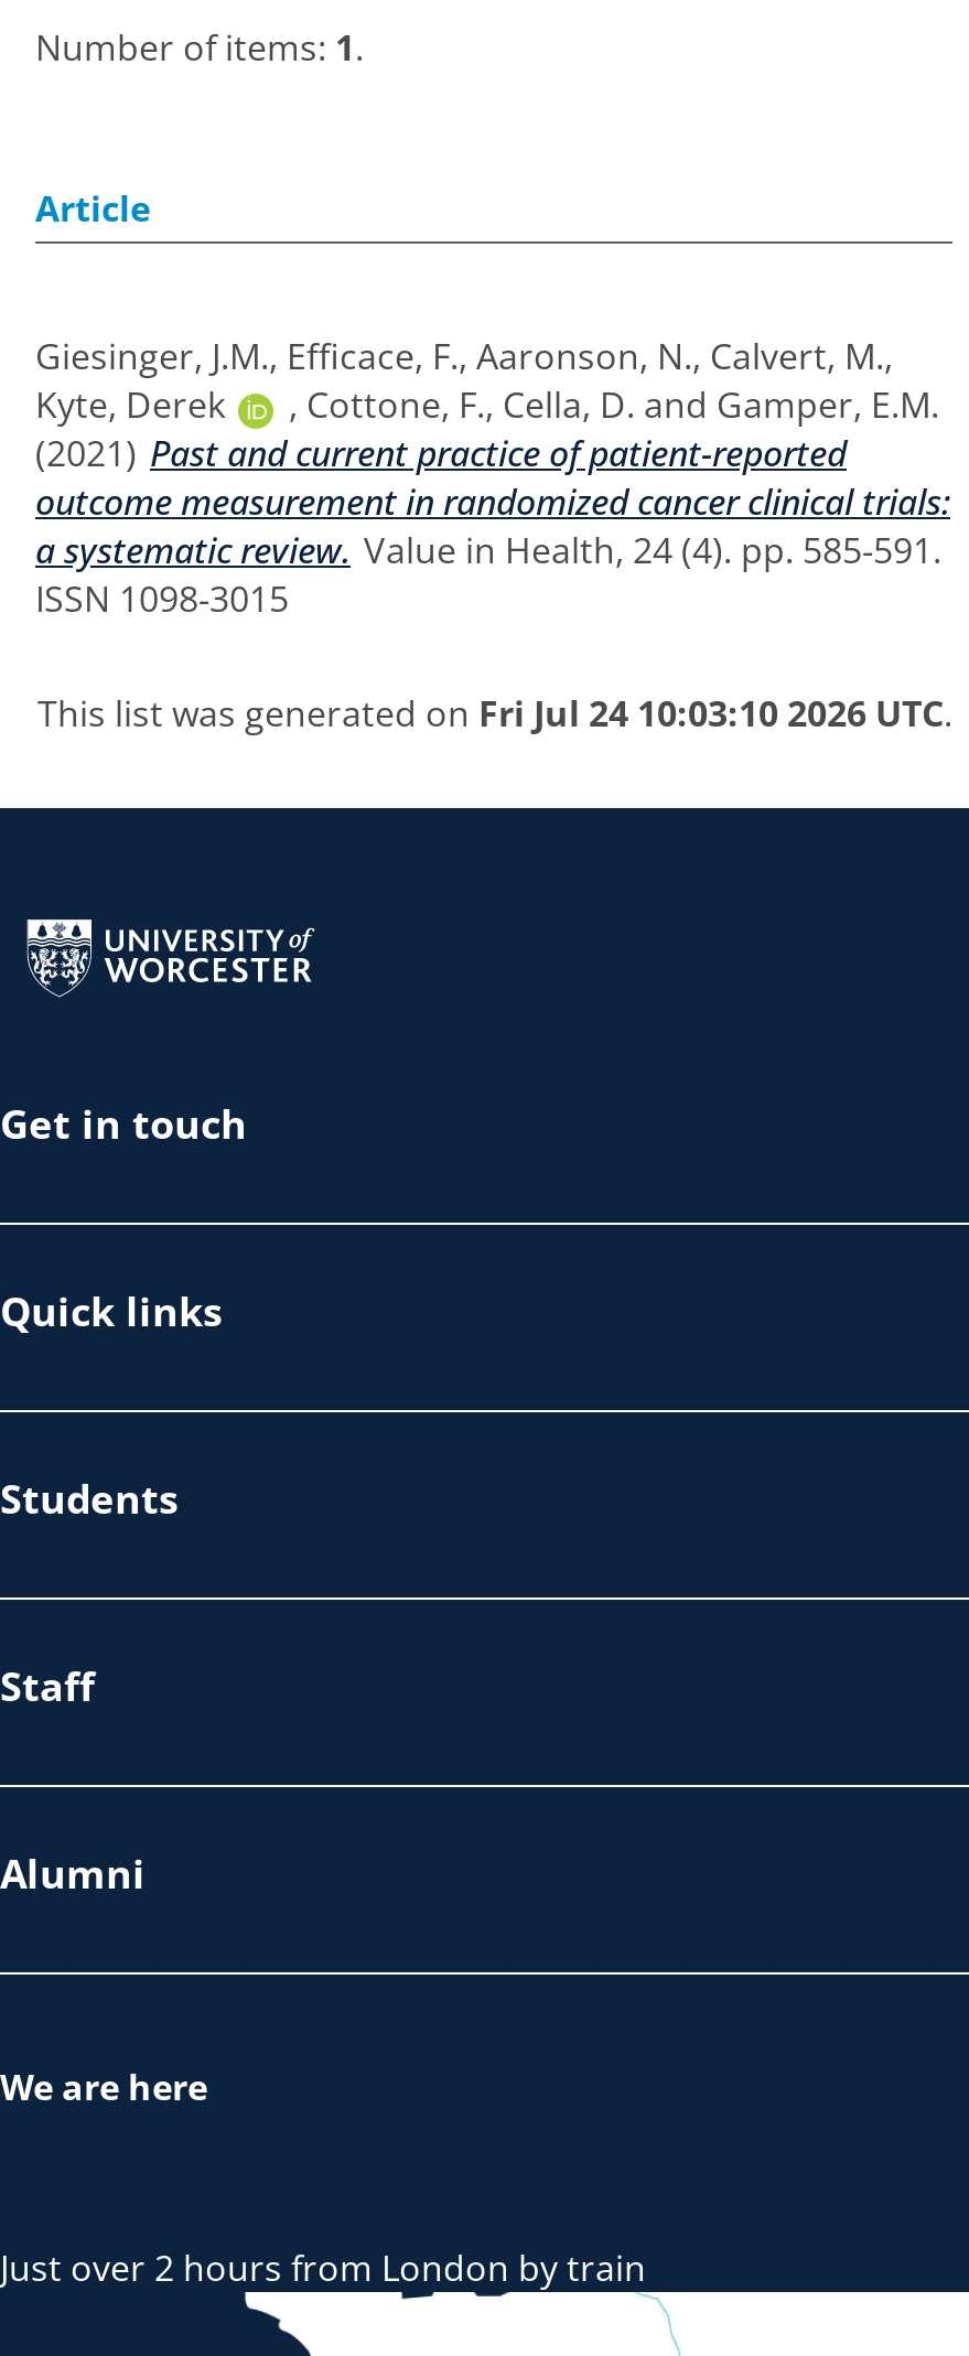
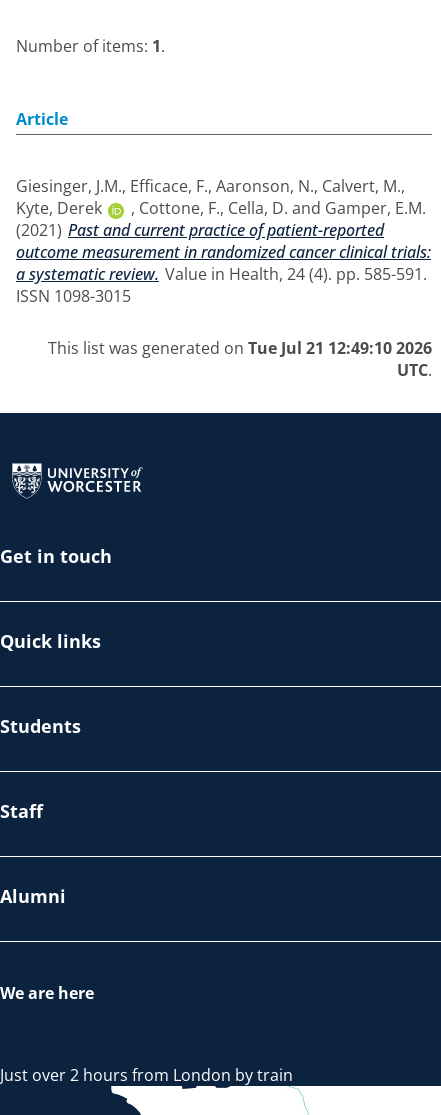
[37,689,952,738] This list was generated on Fri Jul 24 10:03:10 2026 UTC. -> [48,337,432,381] This list was generated on Tue Jul 21 12:49:10 2026 | UTC.

